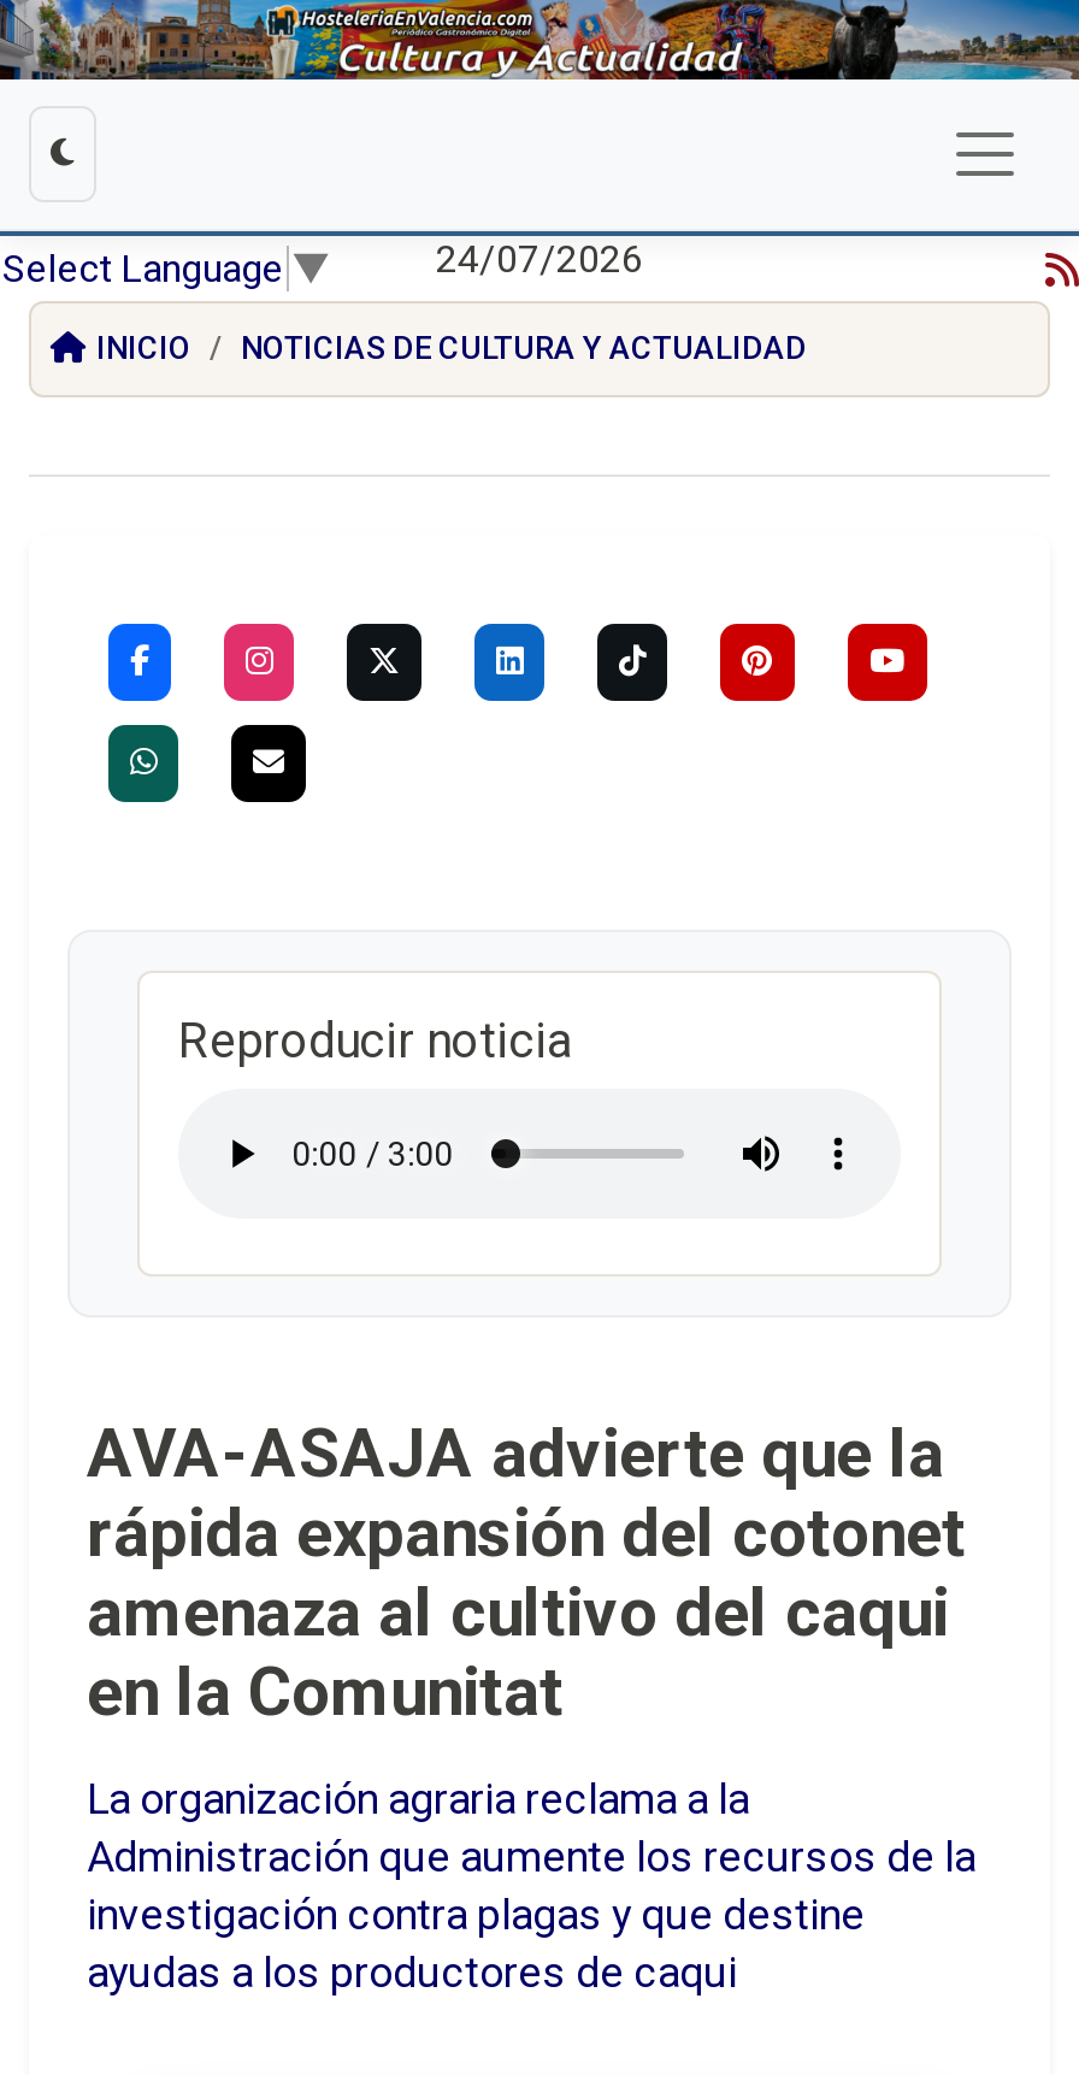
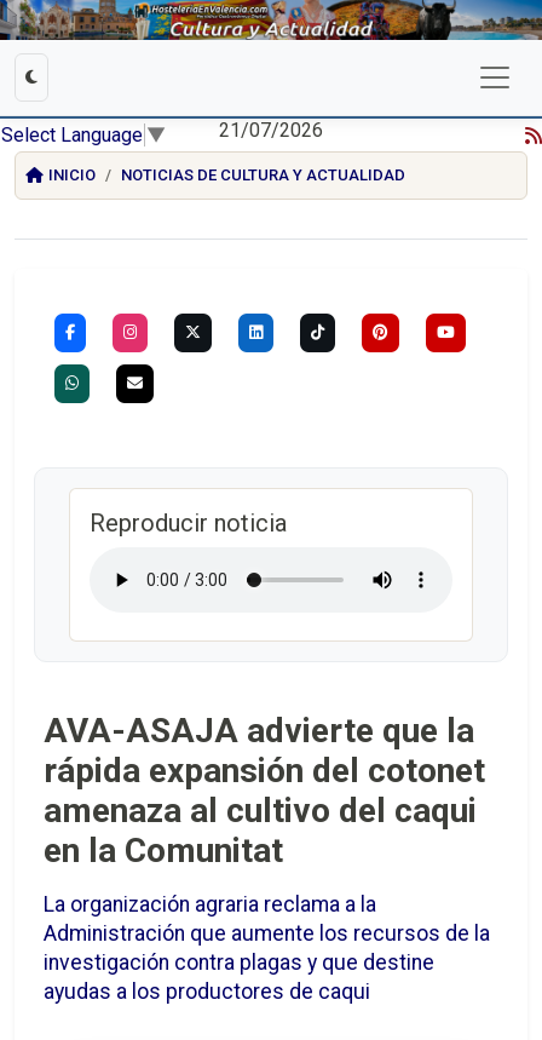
[436,236,643,282] 24/07/2026 -> [219,119,323,142] 21/07/2026

